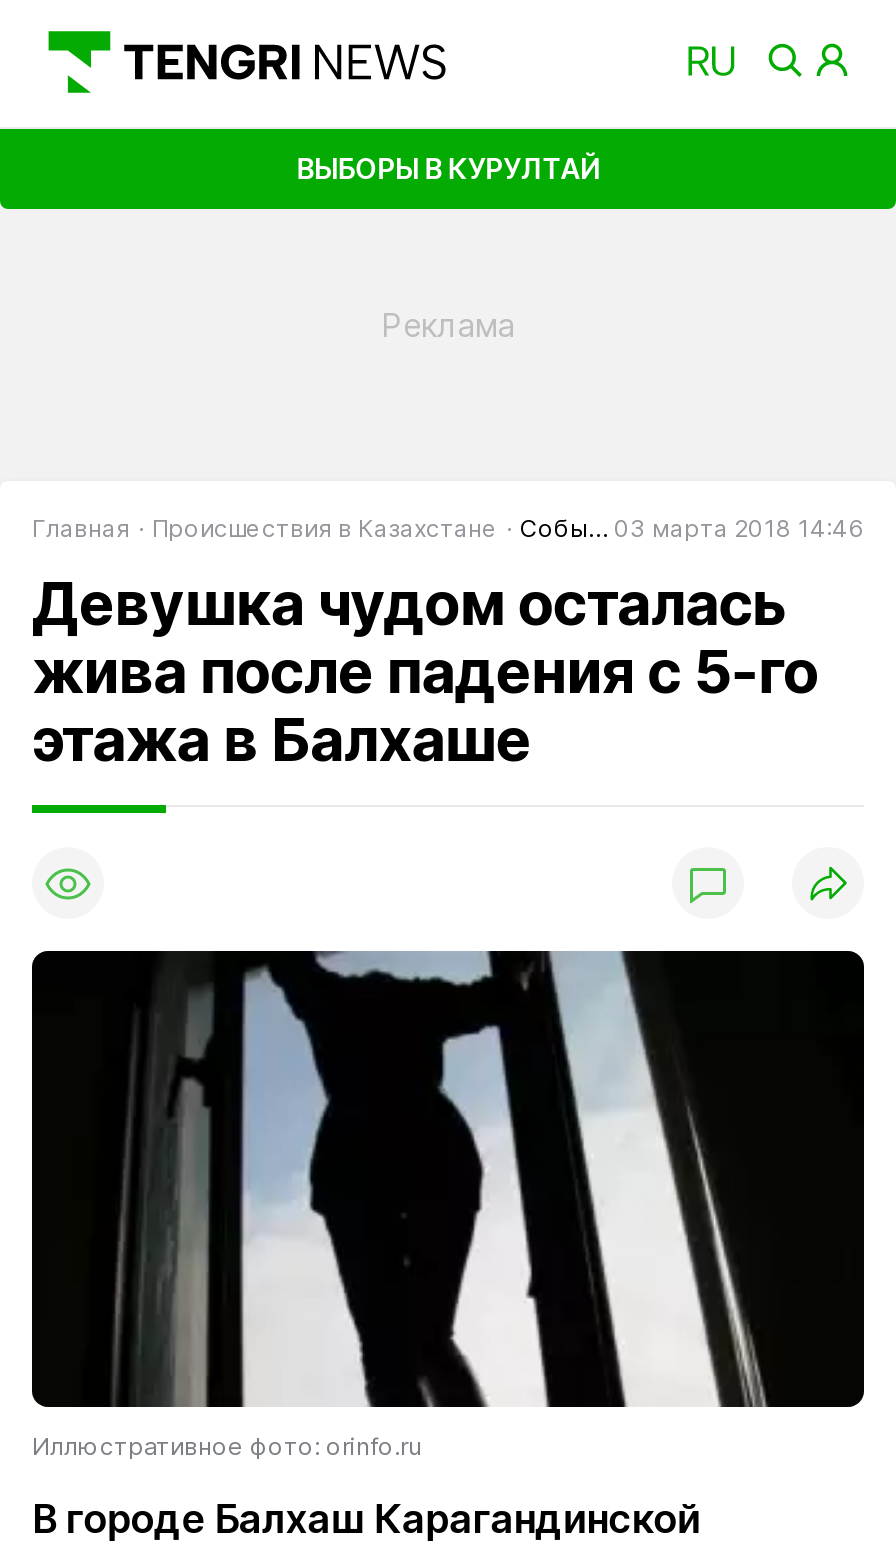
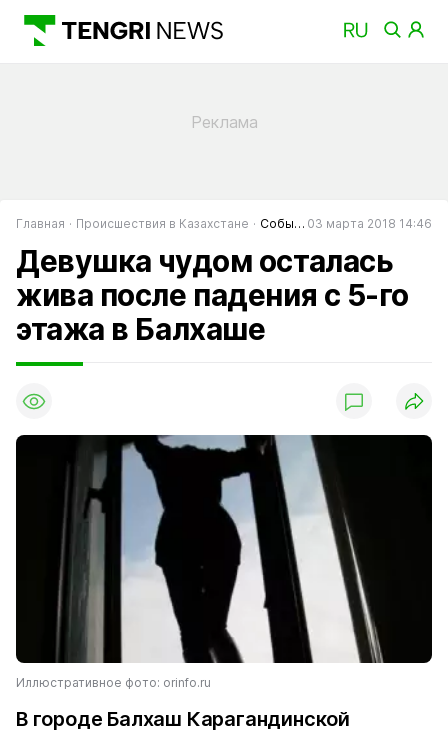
[296,150,600,184] ВЫБОРЫ В КУРУЛТАЙ -> none

